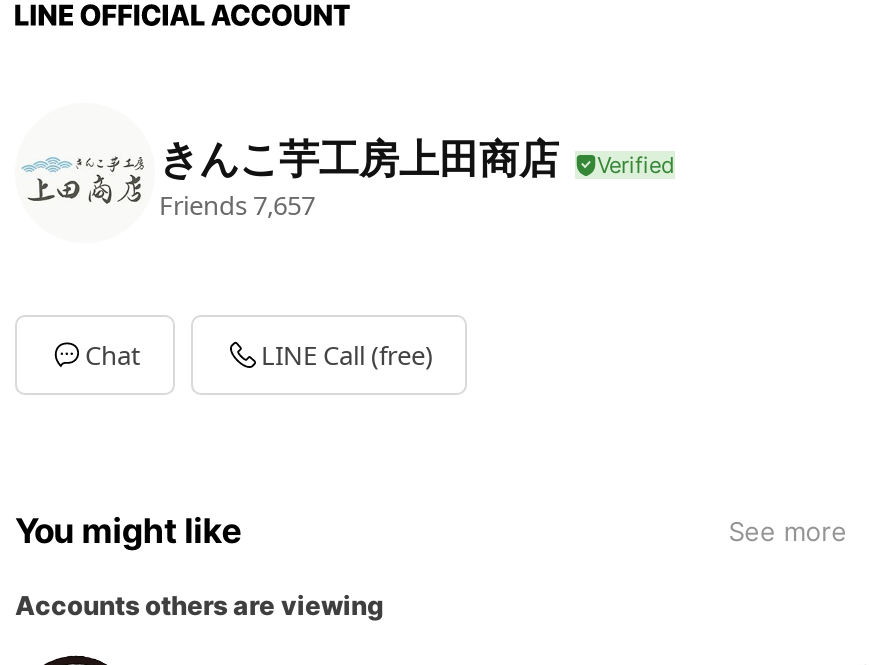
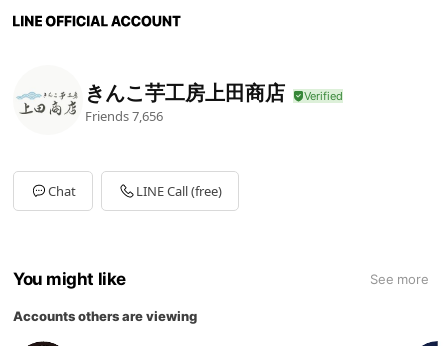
[159,186,315,222] Friends 7,657 -> [85,106,163,124] Friends 7,656

